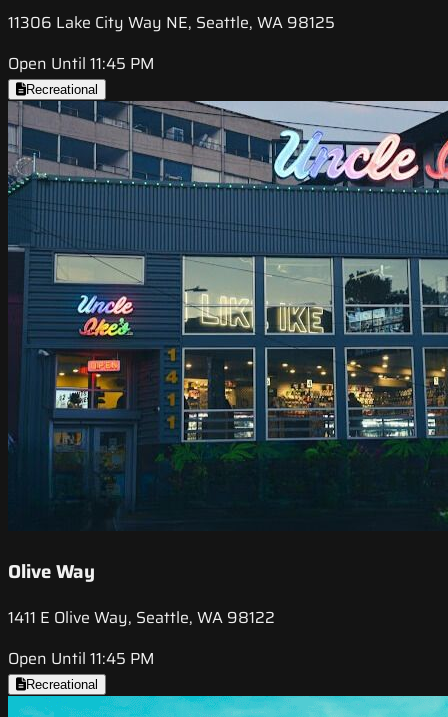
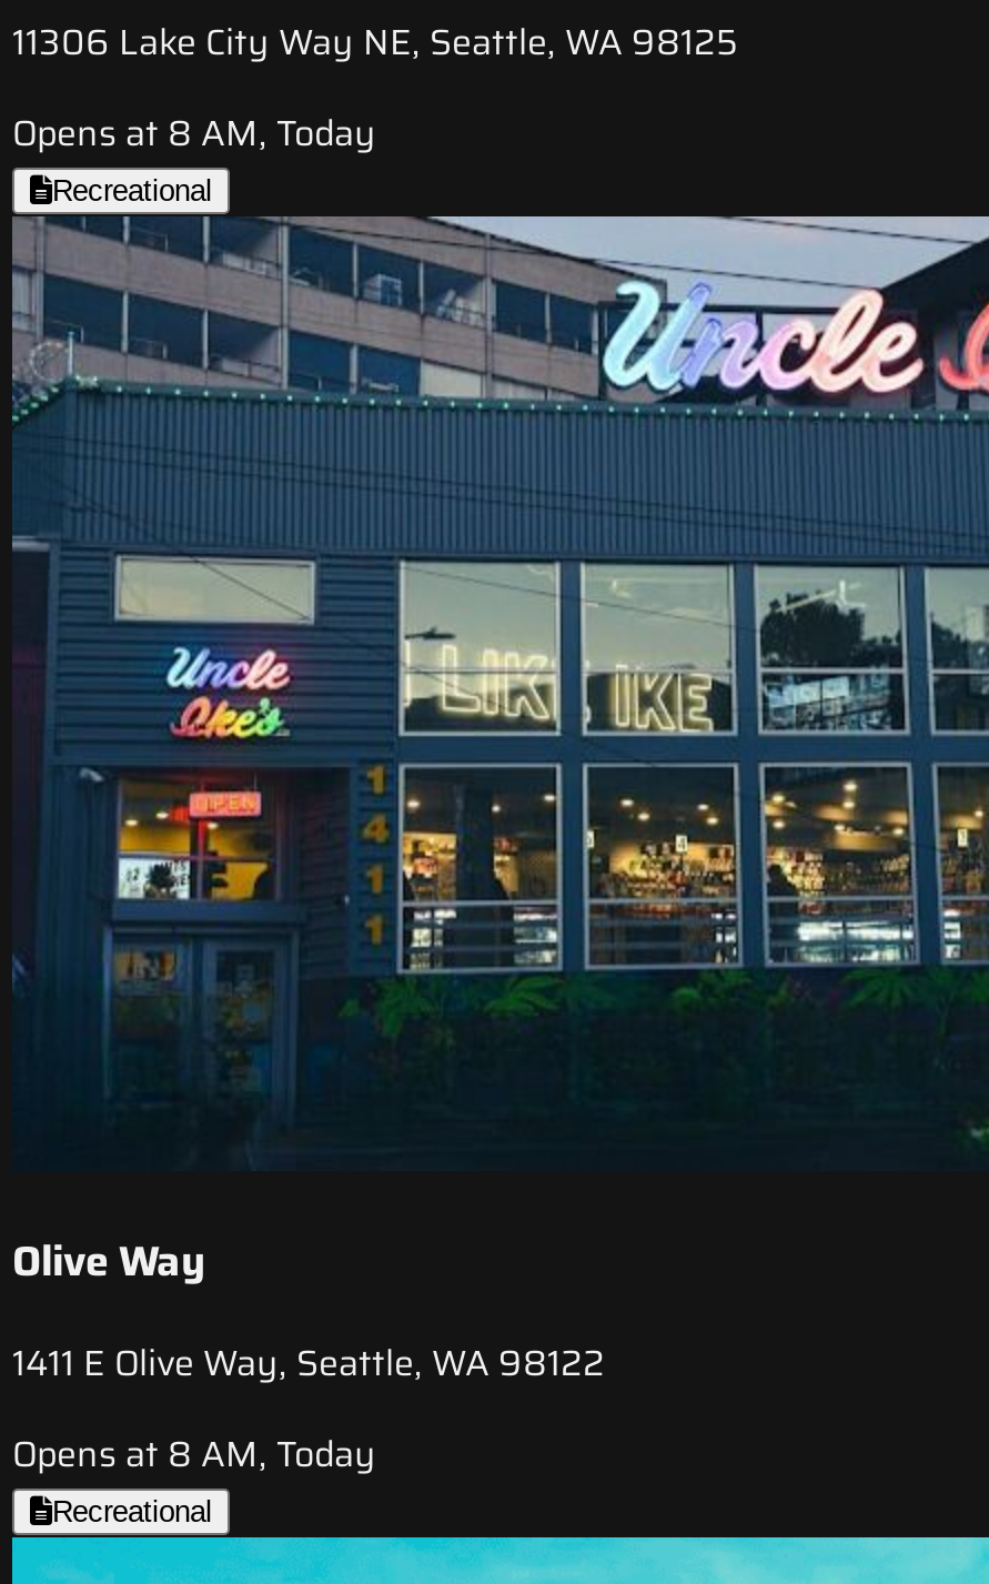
[8,51,155,76] Open Until 11:45 PM -> [12,106,376,162] Opens at 8 AM, Today
[8,646,155,671] Open Until 11:45 PM -> [12,1426,376,1481] Opens at 8 AM, Today

